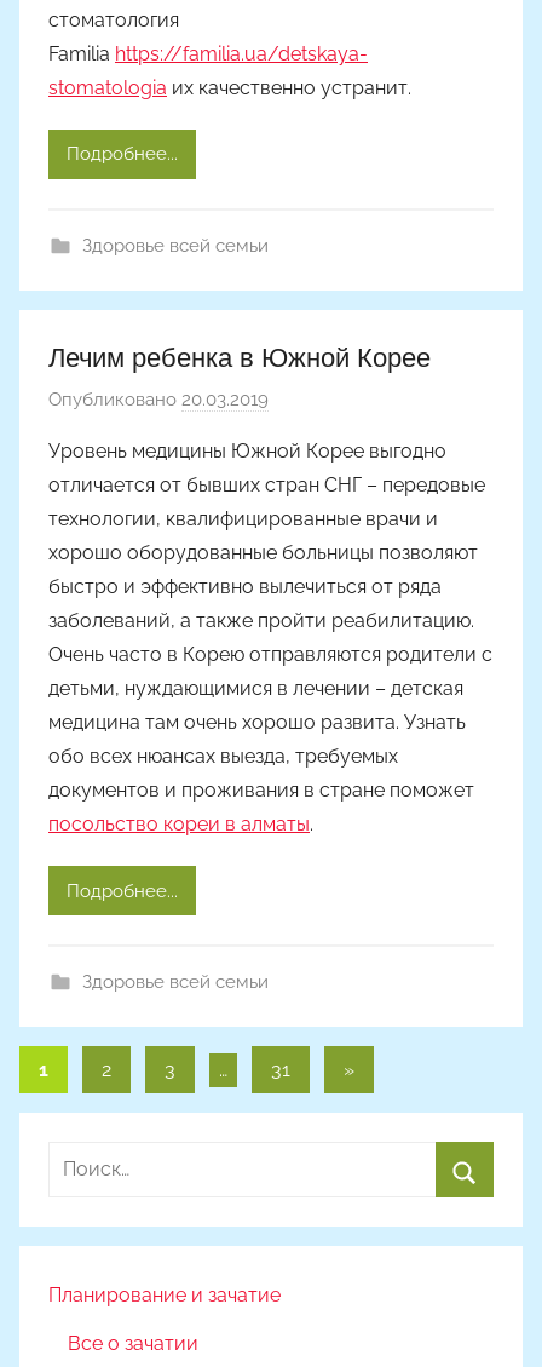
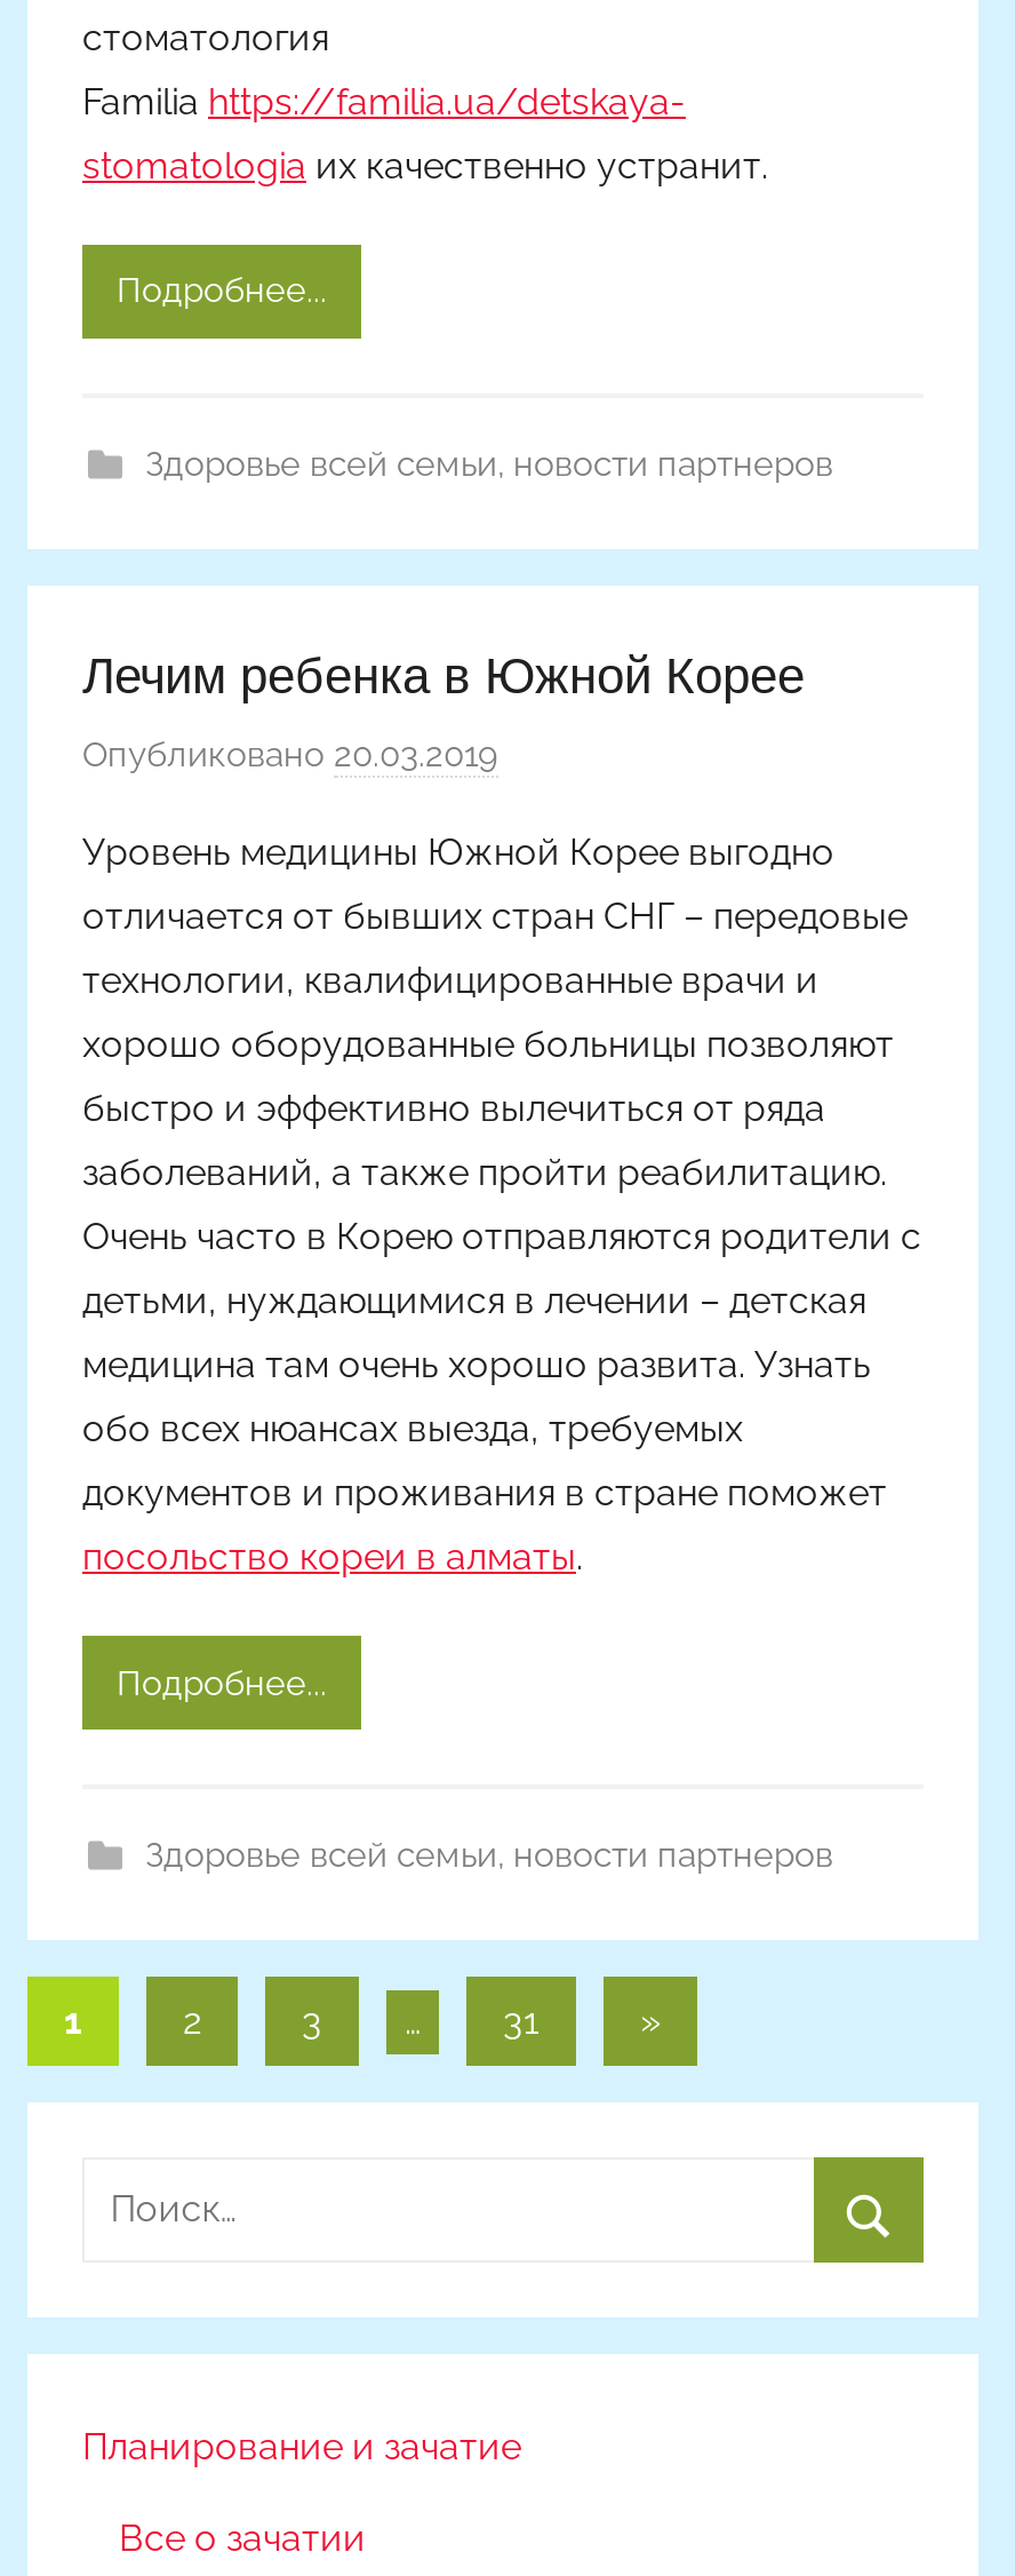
[82,234,268,256] Здоровье всей семьи -> [145,443,833,484] Здоровье всей семьи, новости партнеров
[82,971,268,993] Здоровье всей семьи -> [145,1835,833,1876] Здоровье всей семьи, новости партнеров

